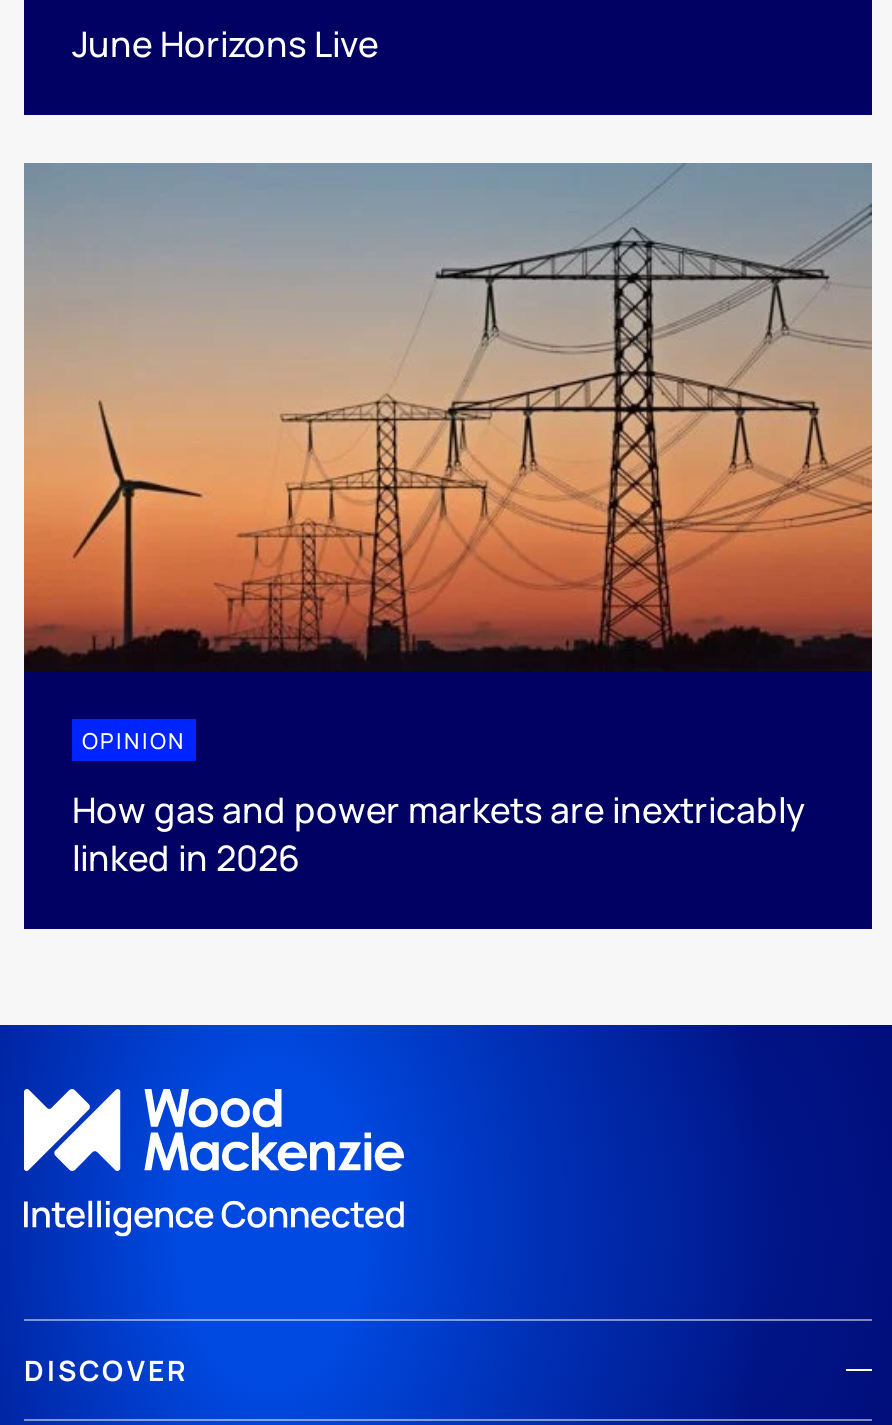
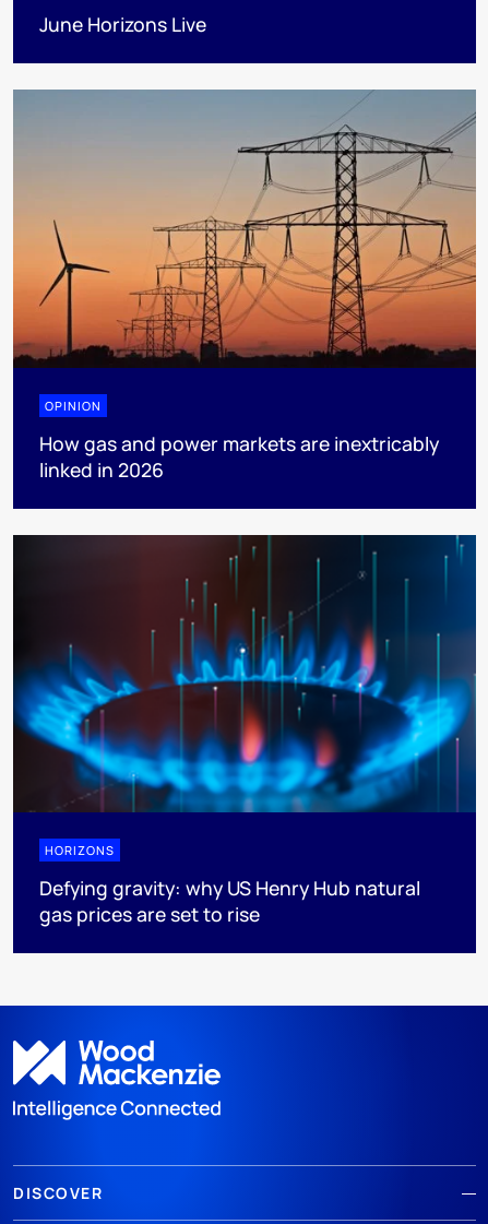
none -> [12,534,477,927] [image] | HORIZONS | Defying gravity: why US Henry Hub natural | gas prices are set to rise

